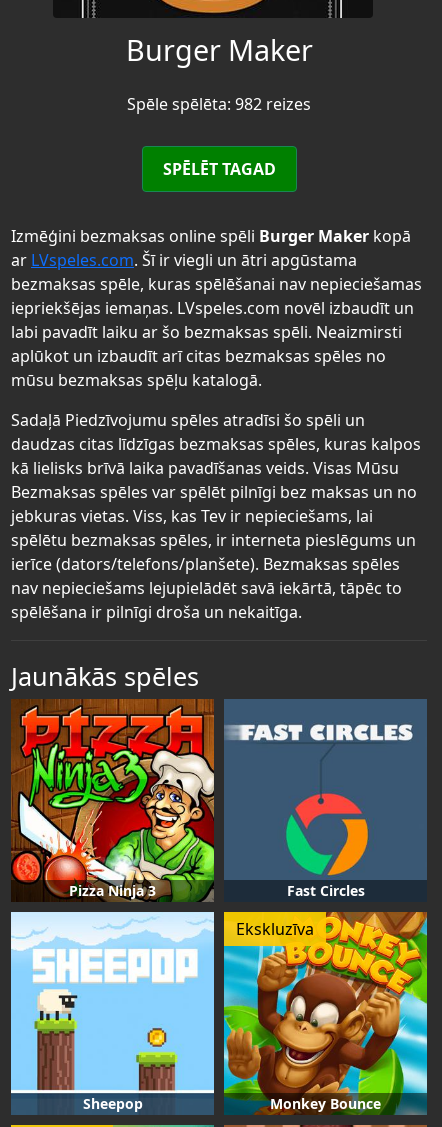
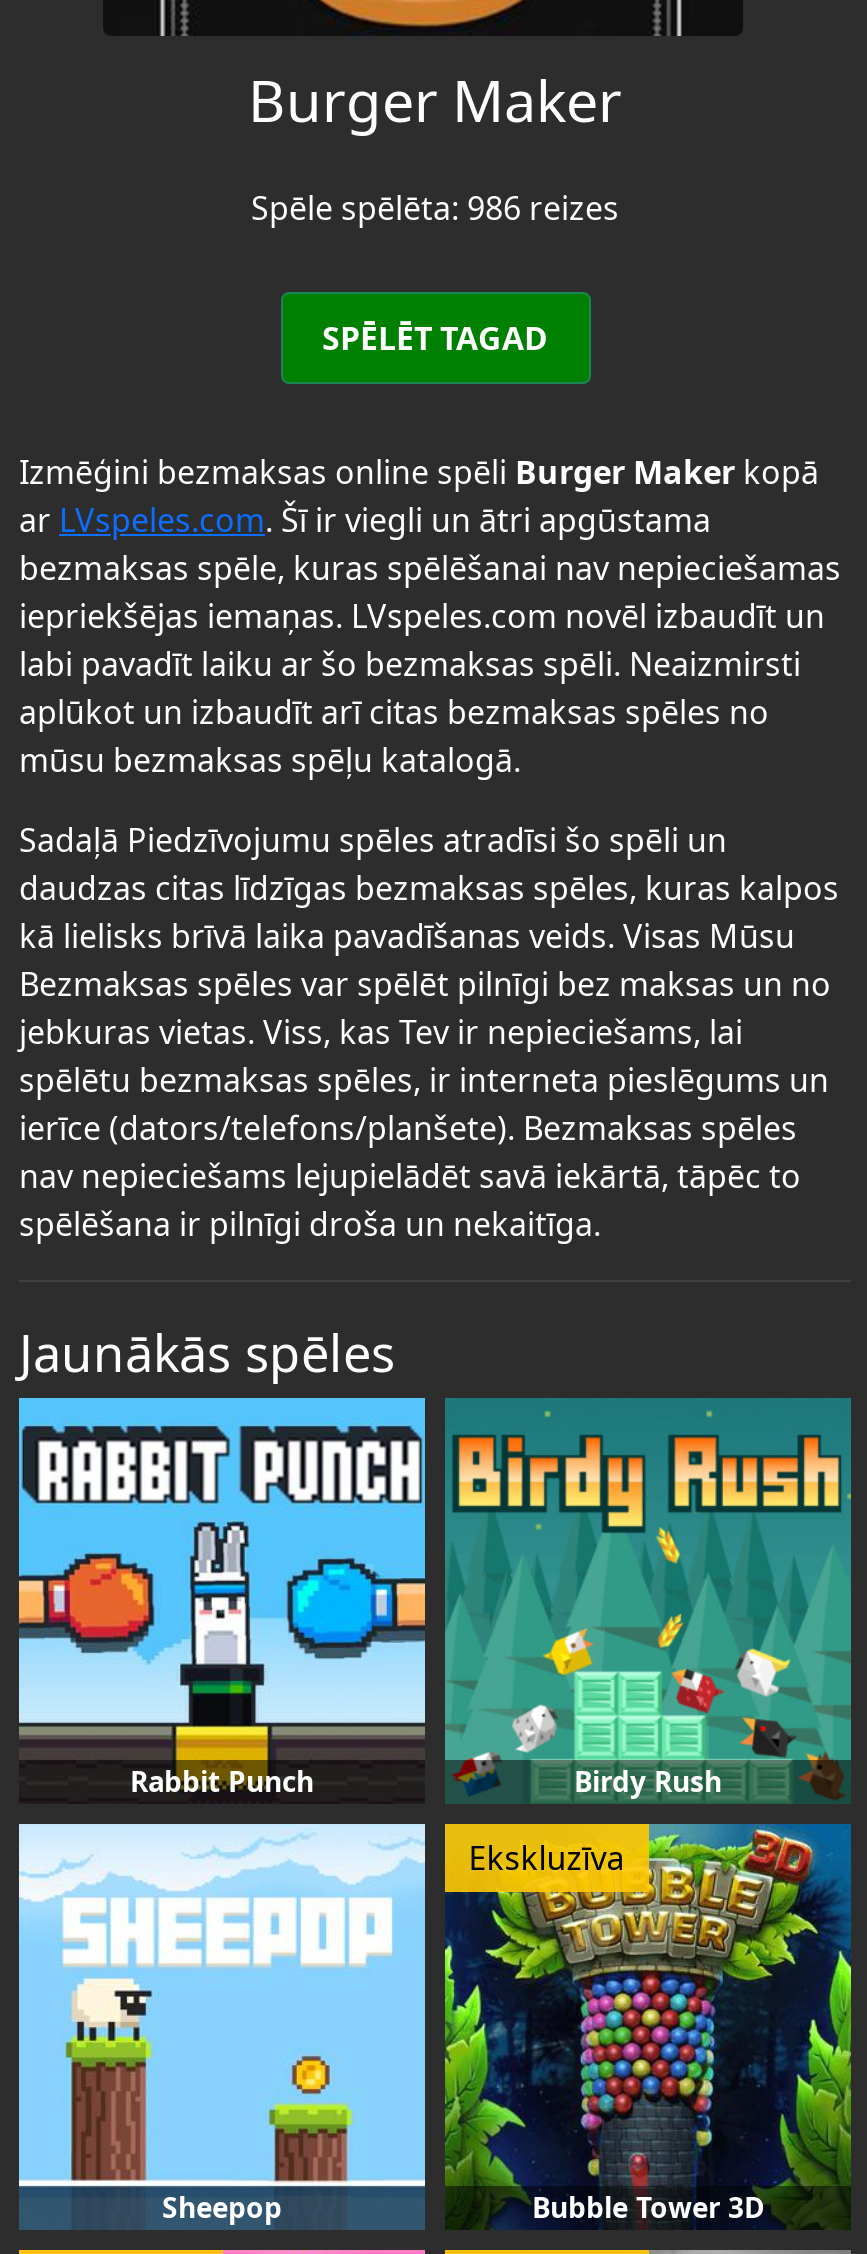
[127,93,311,115] Spēle spēlēta: 982 reizes -> [251,186,619,230] Spēle spēlēta: 986 reizes
[11,698,364,902] [image] | Pizza Ninja 3 | Fast Circles -> [17,1396,722,1804] [image] | Rabbit Punch | Birdy Rush
[224,702,426,901] [image] -> [445,1402,851,1804] [image]
[223,911,428,1115] [image] | Monkey Bounce -> [443,1822,853,2230] [image] | Bubble Tower 3D

